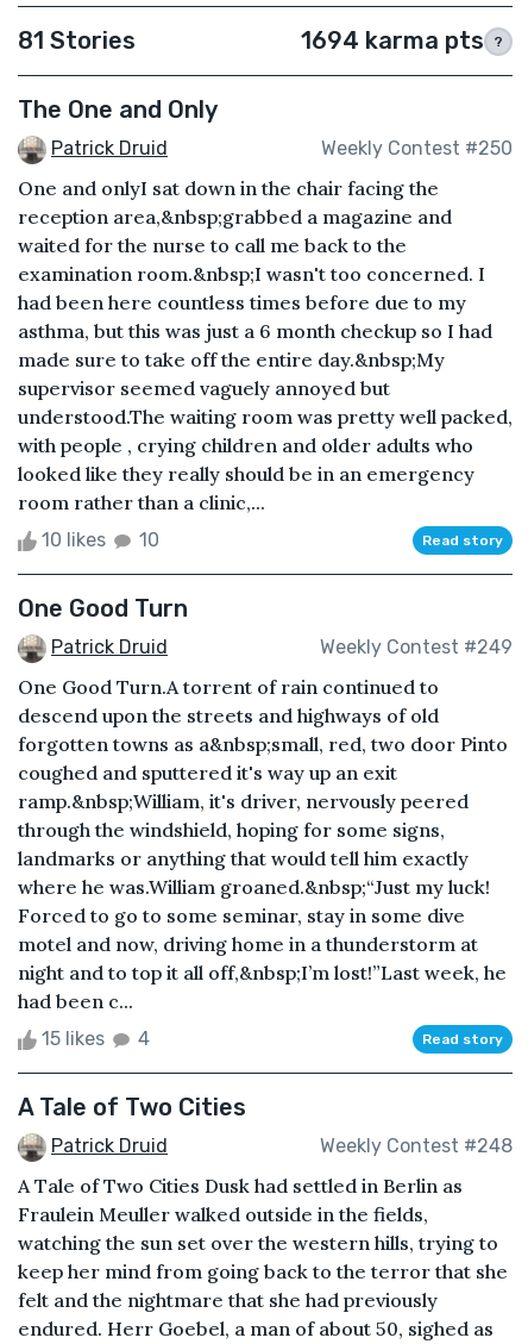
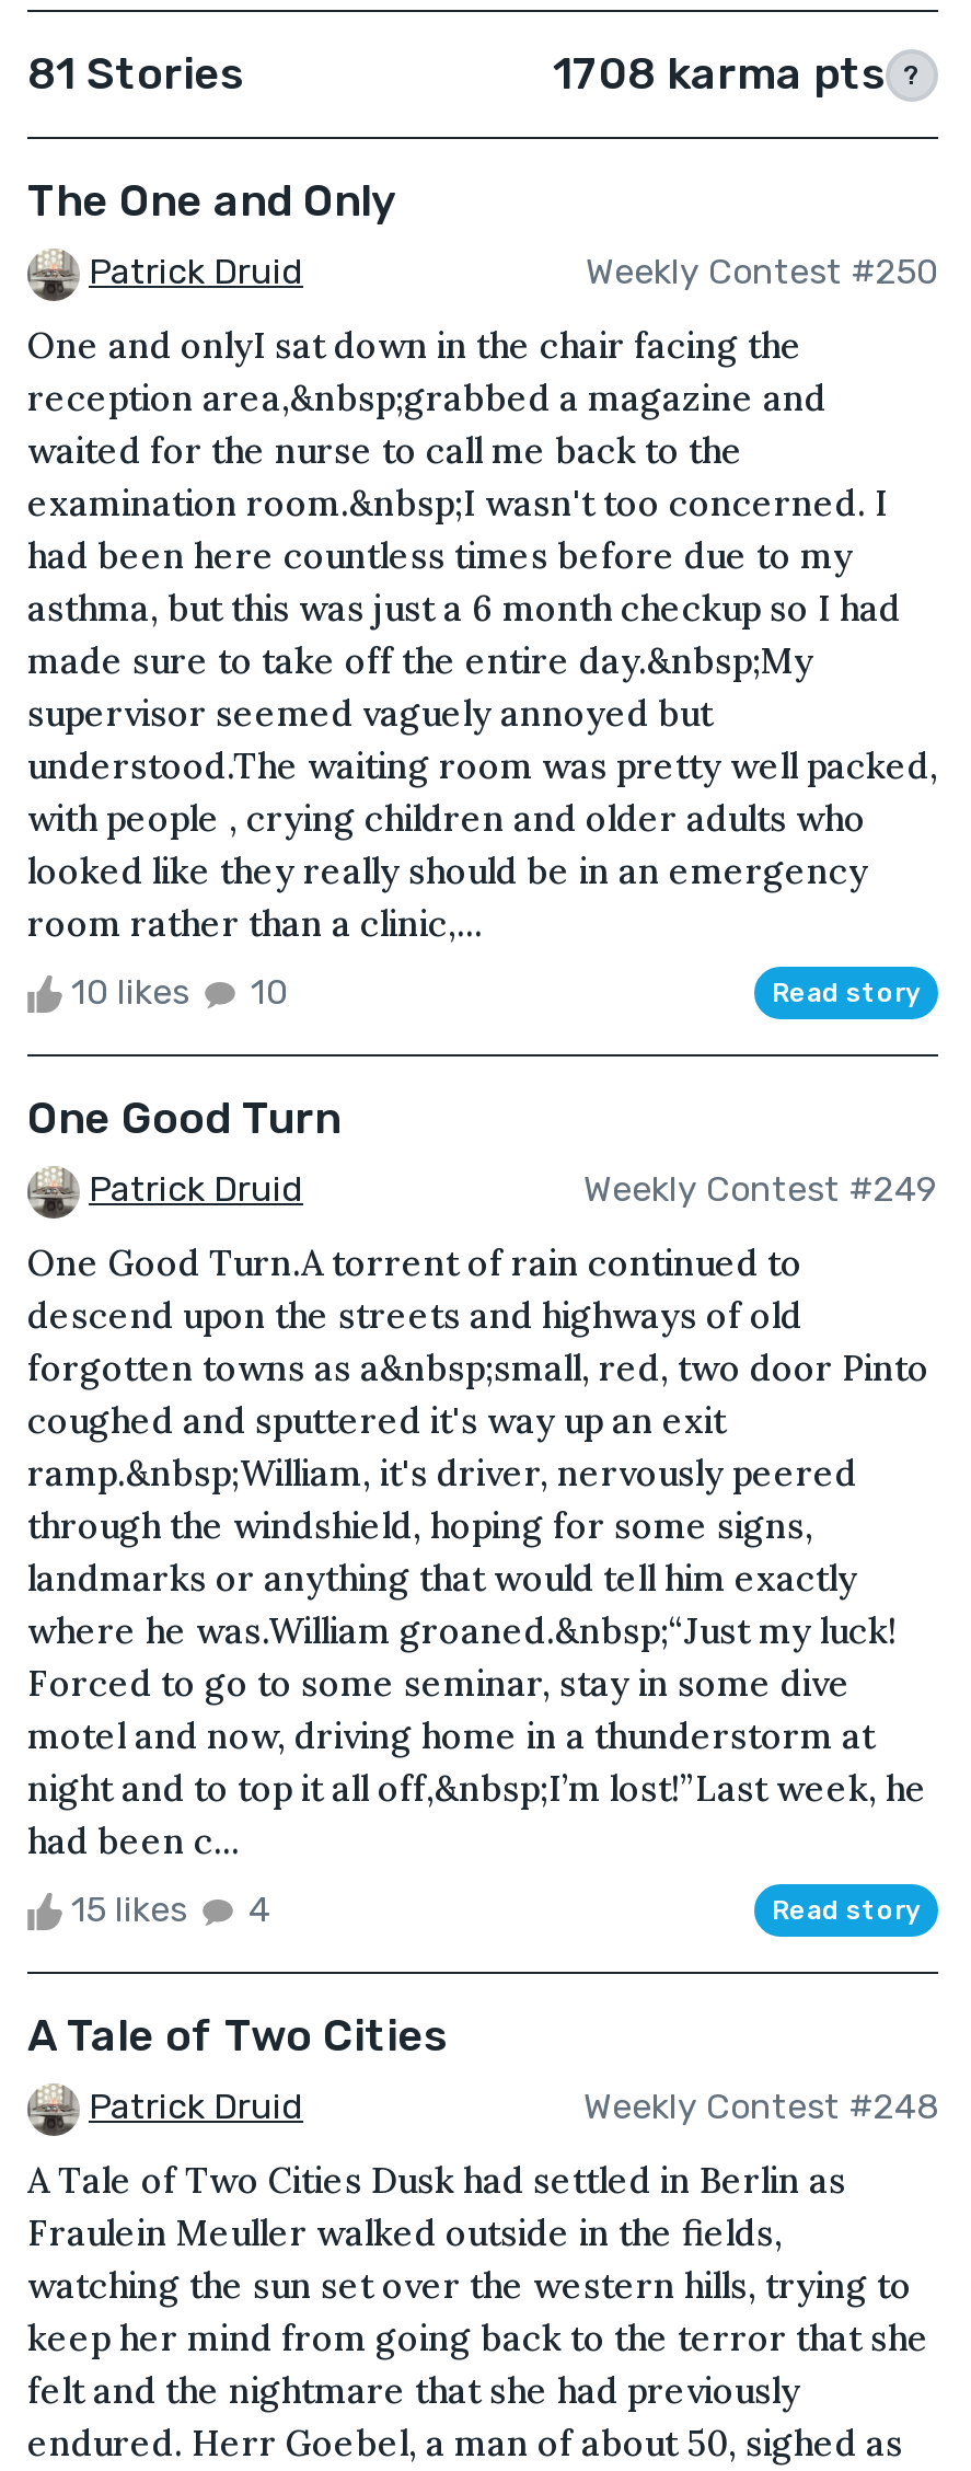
[301,26,503,55] 1694 karma pts ? -> [553,47,921,100] 1708 karma pts ?

